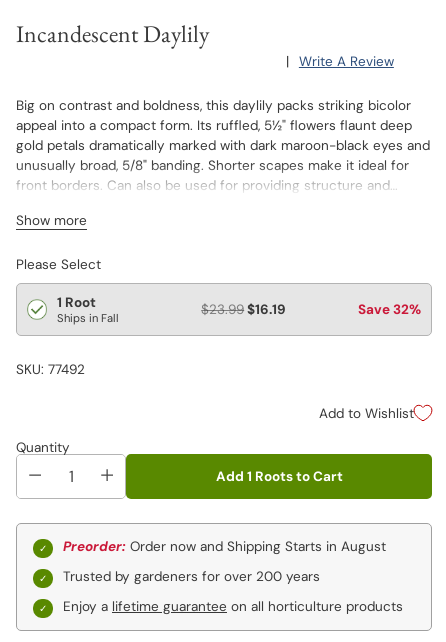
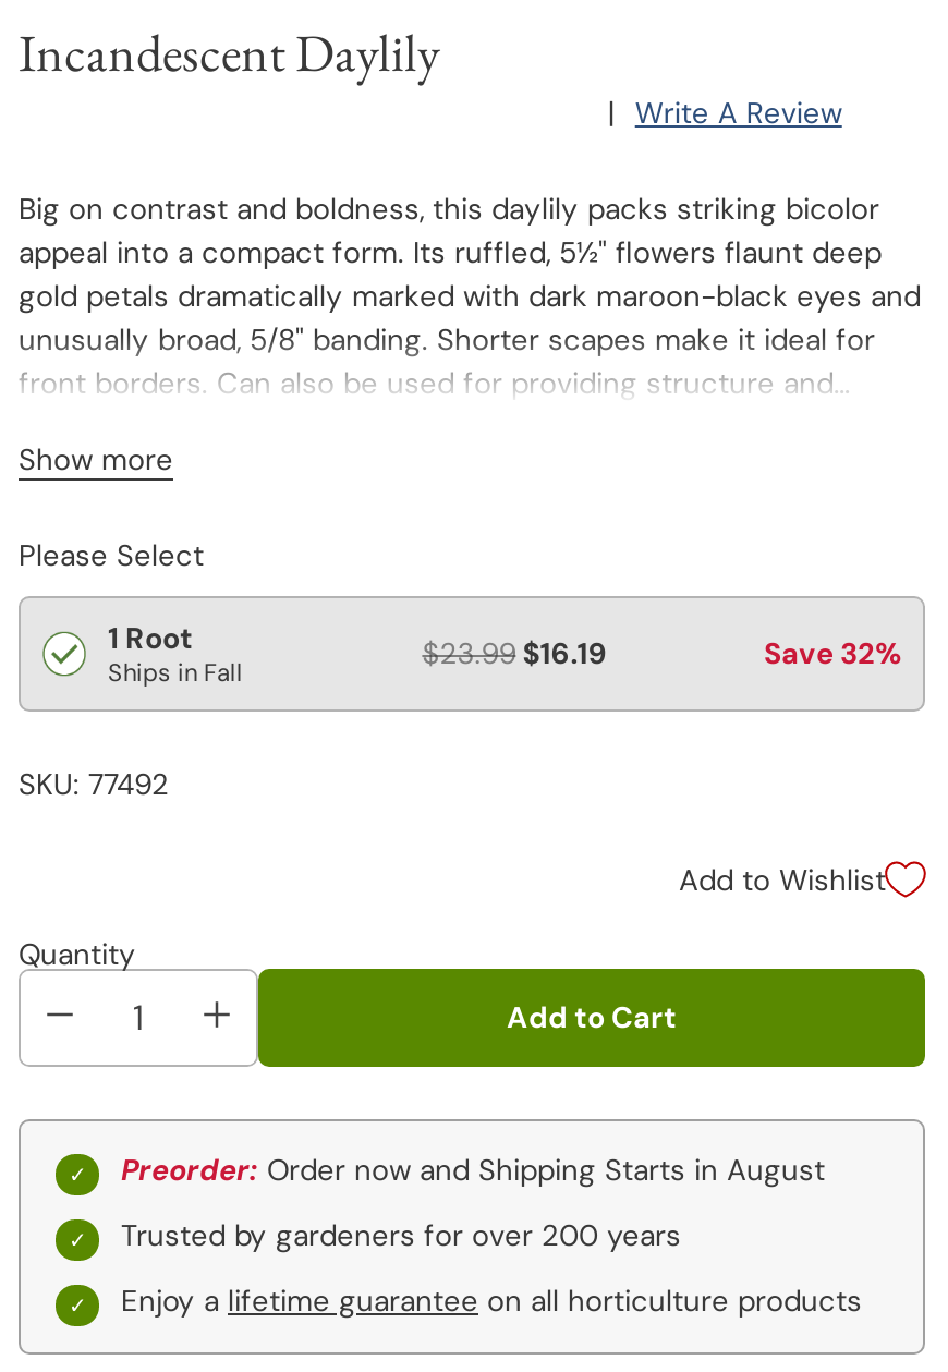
[215,467,342,484] Add 1 Roots to Cart -> [507,998,677,1035] Add to Cart

